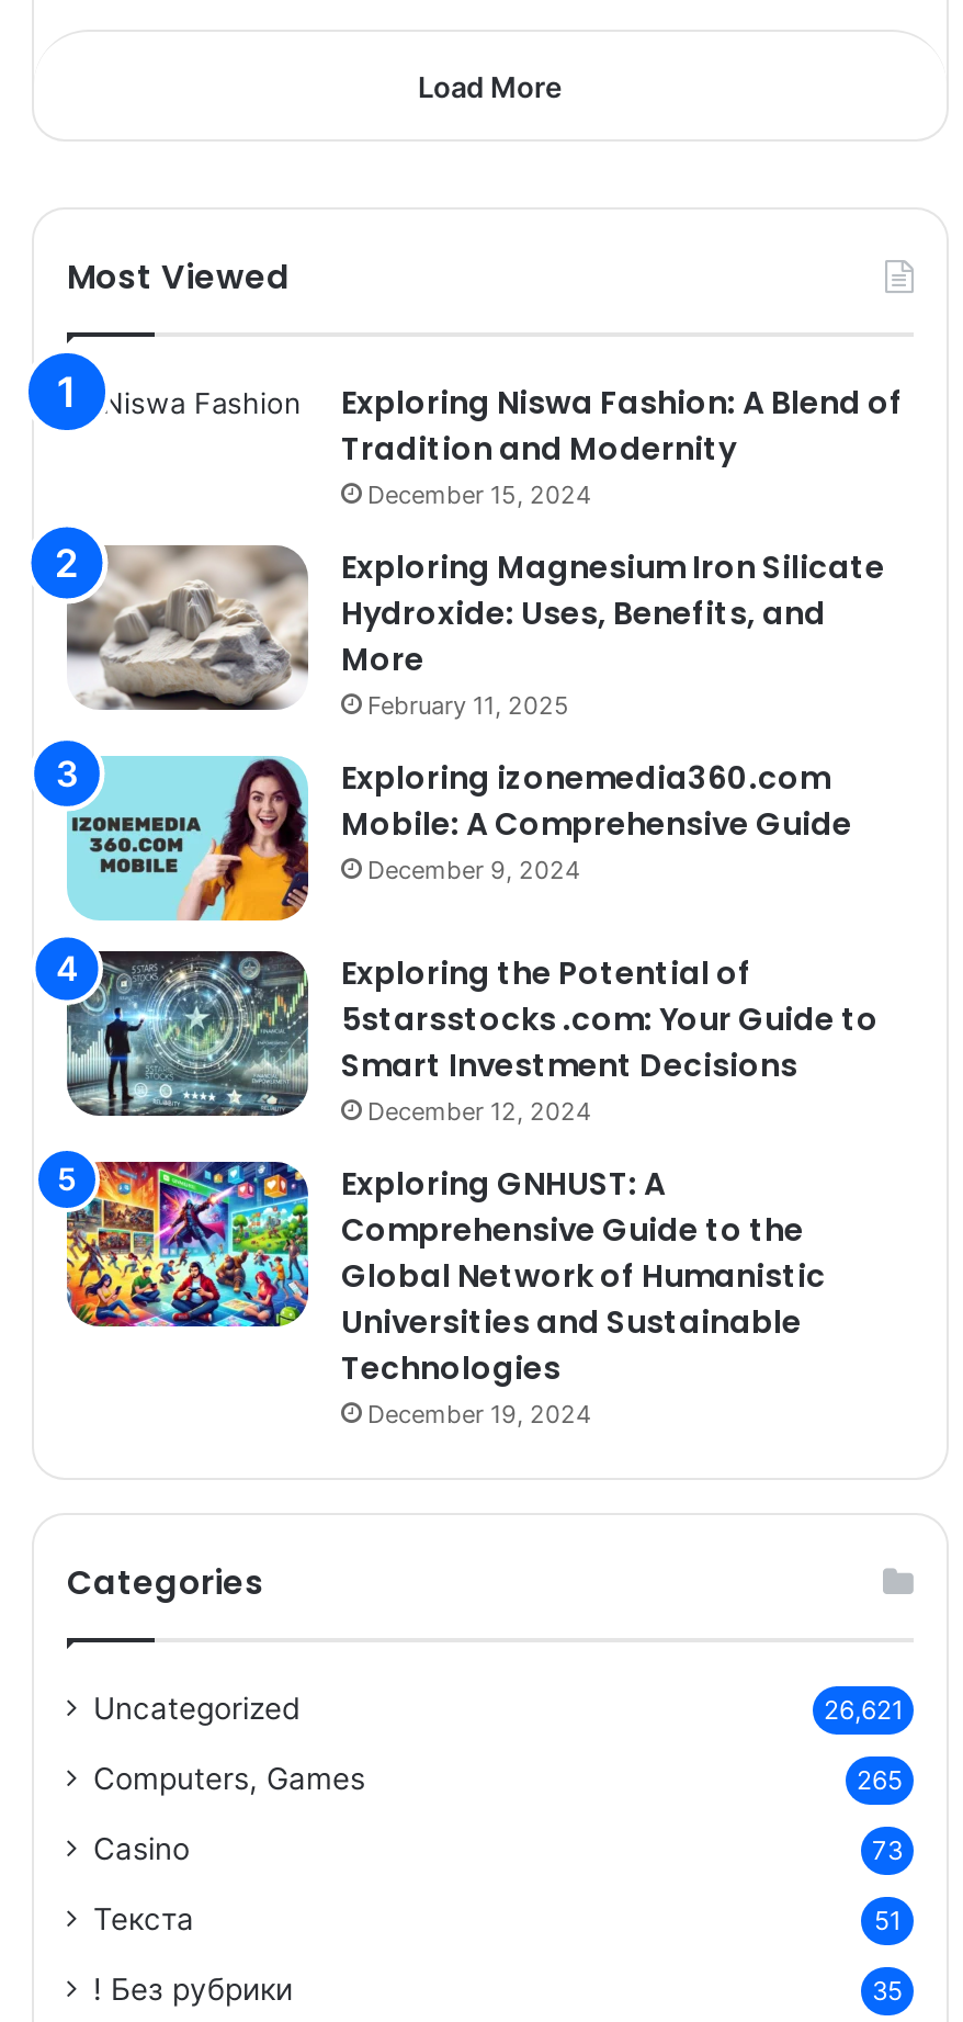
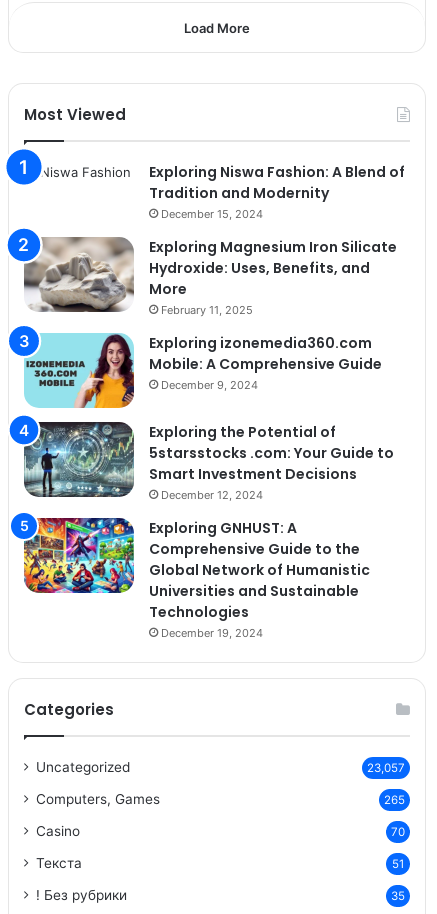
[824,1695,903,1726] 26,621 -> [367,761,405,775] 23,057
[872,1835,903,1866] 73 -> [391,825,405,839] 70

